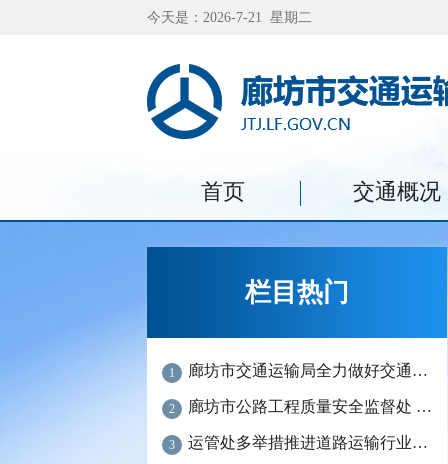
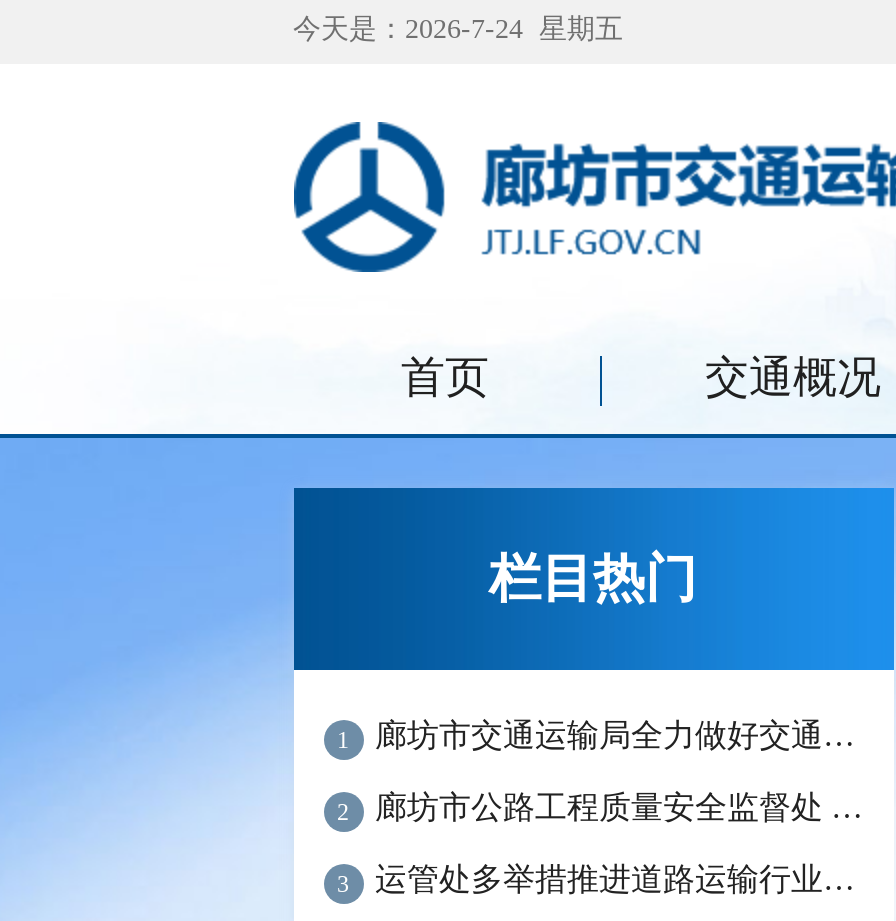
[146,10,311,25] 今天是：2026-7-21 星期二 -> [293,14,623,44] 今天是：2026-7-24 星期五

